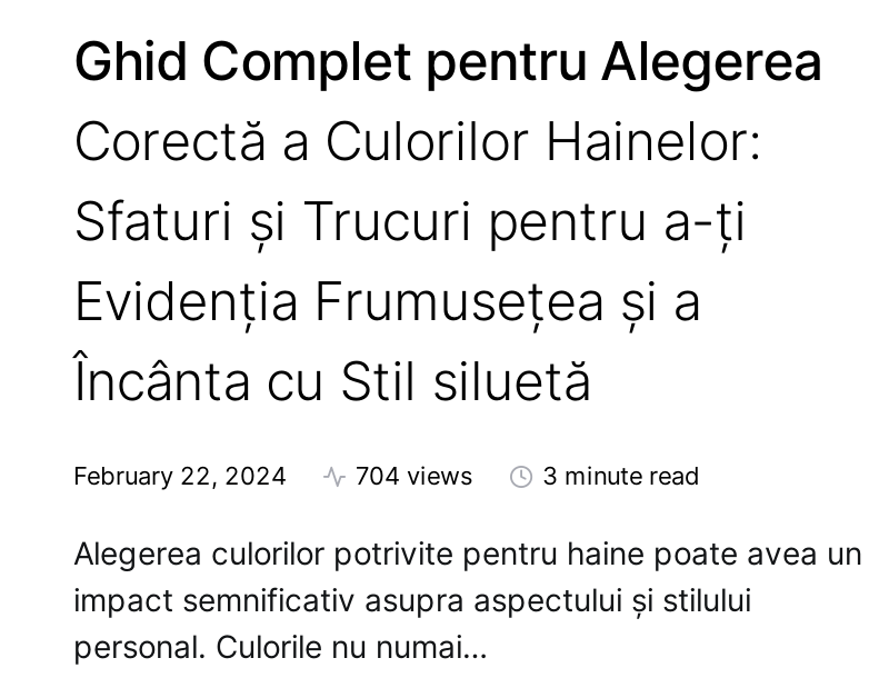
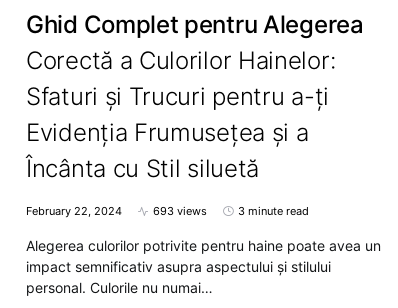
[356,460,473,491] 704 views -> [153,204,207,218] 693 views

